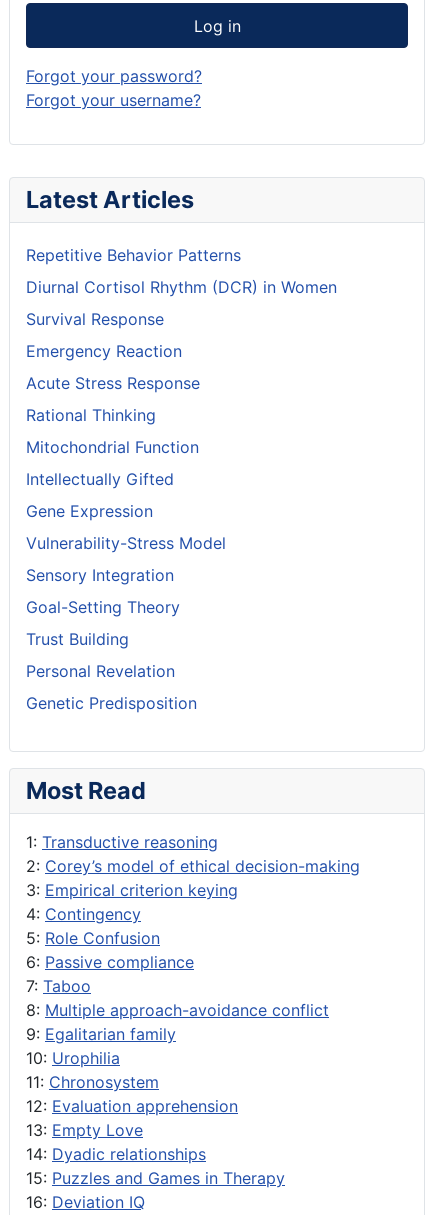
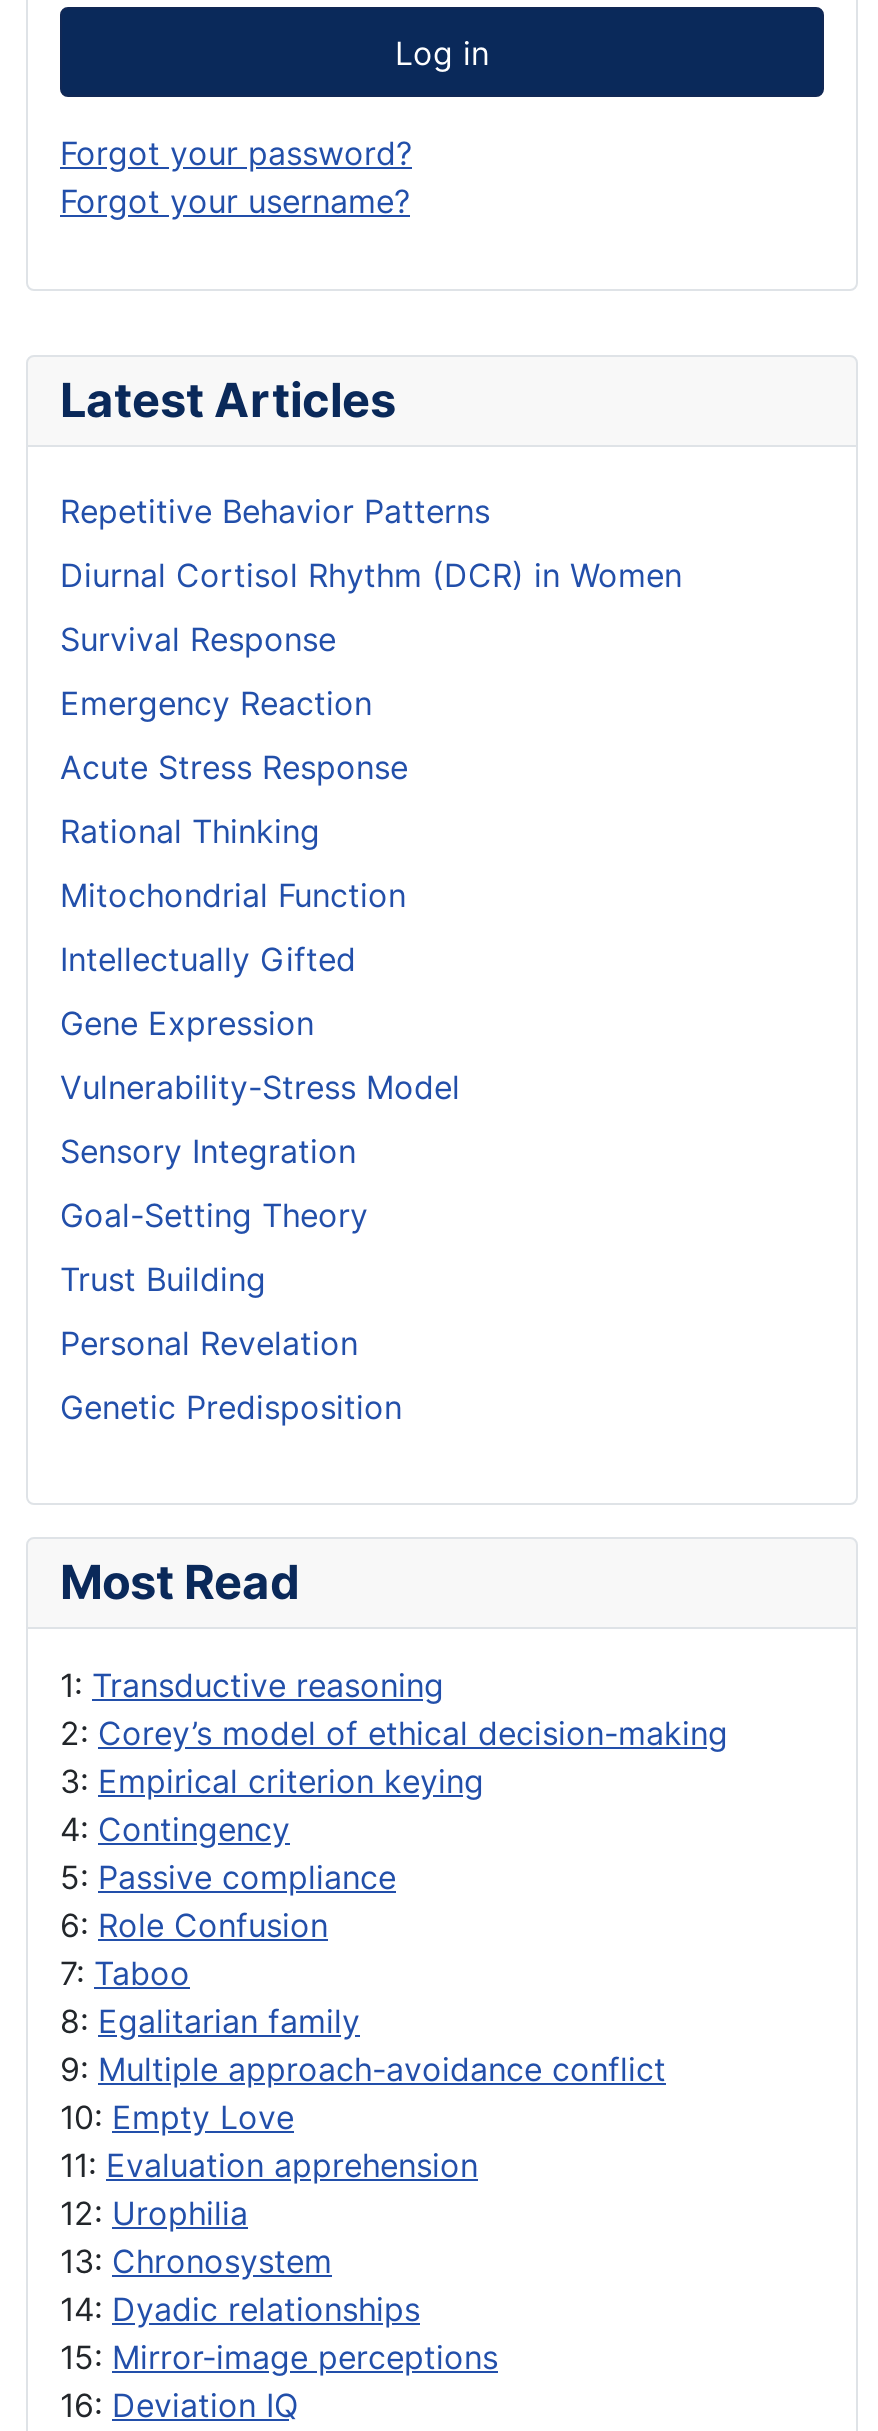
[26,928,194,972] 5: Role Confusion | 6: Passive compliance -> [60,1857,396,1945] 5: Passive compliance | 6: Role Confusion
[26,1000,329,1140] 8: Multiple approach-avoidance conflict | 9: Egalitarian family | 10: Urophilia | 11: Chronosystem | 12: Evaluation apprehension | 13: Empty Love -> [60,2001,666,2281] 8: Egalitarian family | 9: Multiple approach-avoidance conflict | 10: Empty Love | 11: Evaluation apprehension | 12: Urophilia | 13: Chronosystem
[26,1168,285,1188] 15: Puzzles and Games in Therapy -> [60,2337,498,2377] 15: Mirror-image perceptions

